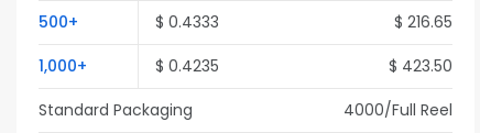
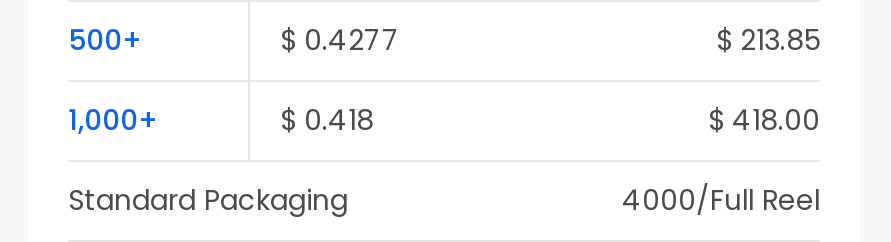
[155,11,219,33] $ 0.4333 -> [280,20,400,60] $ 0.4277
[394,11,452,33] $ 216.65 -> [716,20,820,60] $ 213.85
[155,55,219,77] $ 0.4235 -> [280,100,374,140] $ 0.418
[389,55,452,77] $ 423.50 -> [708,100,820,140] $ 418.00

